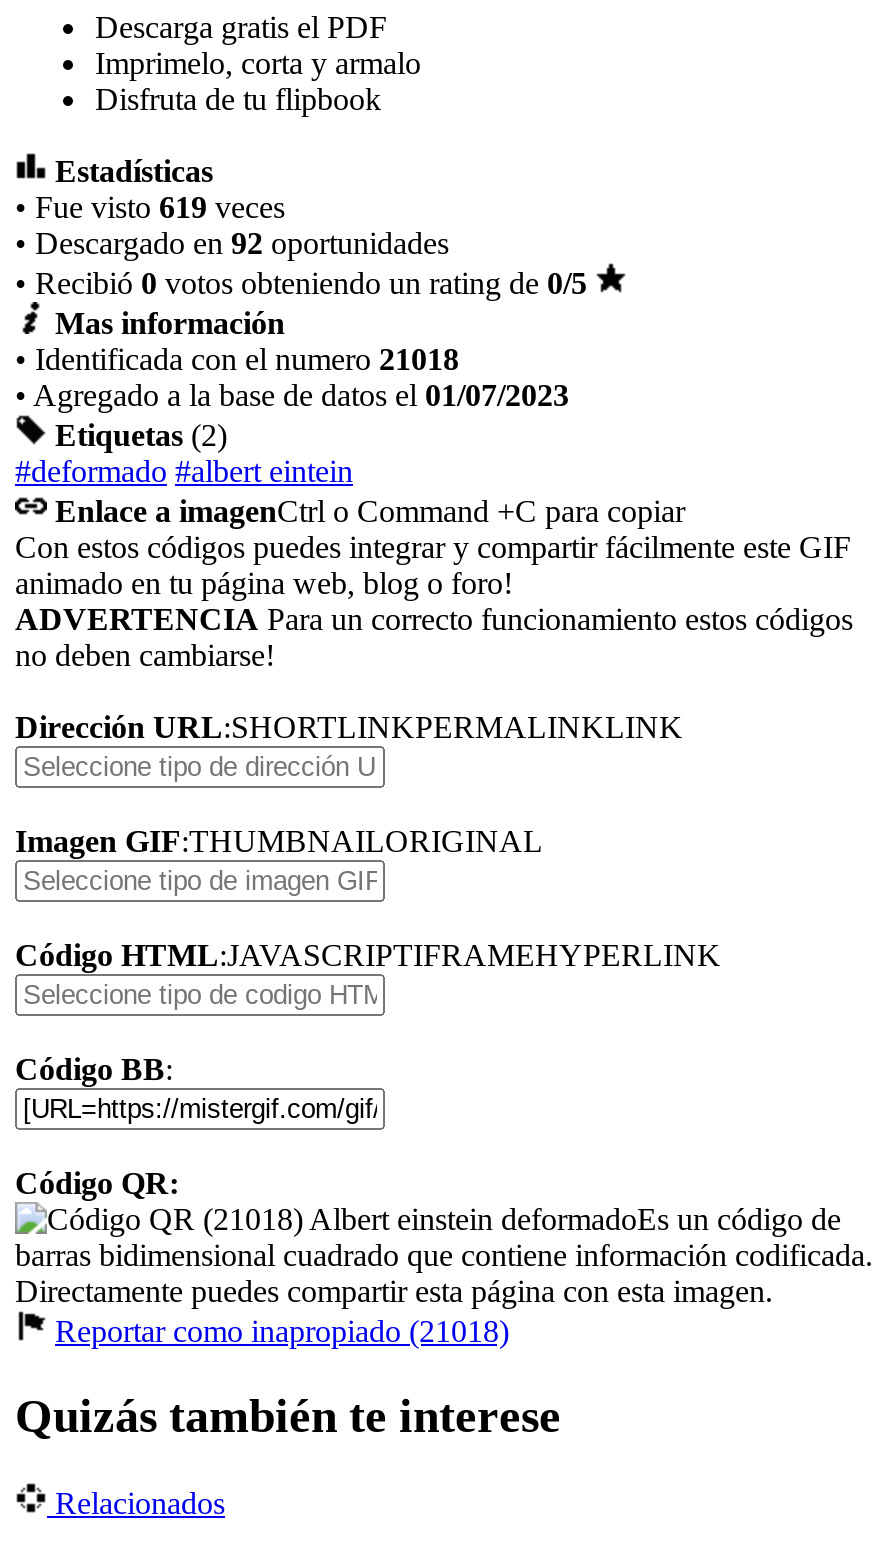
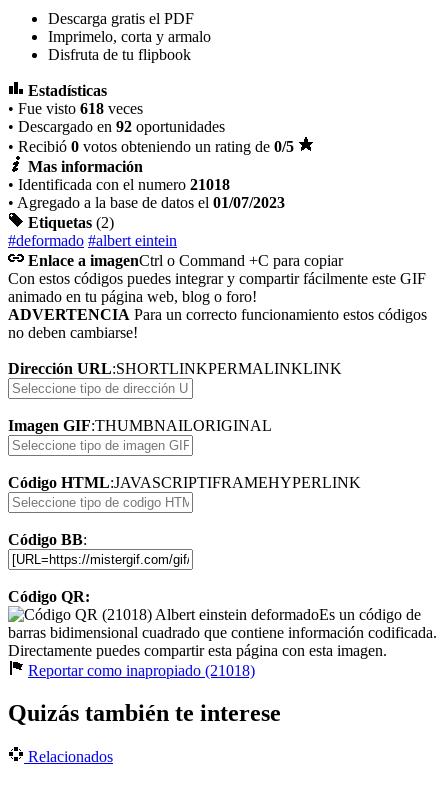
[15,189,285,223] • Fue visto 619 veces -> [8,100,143,117] • Fue visto 618 veces

